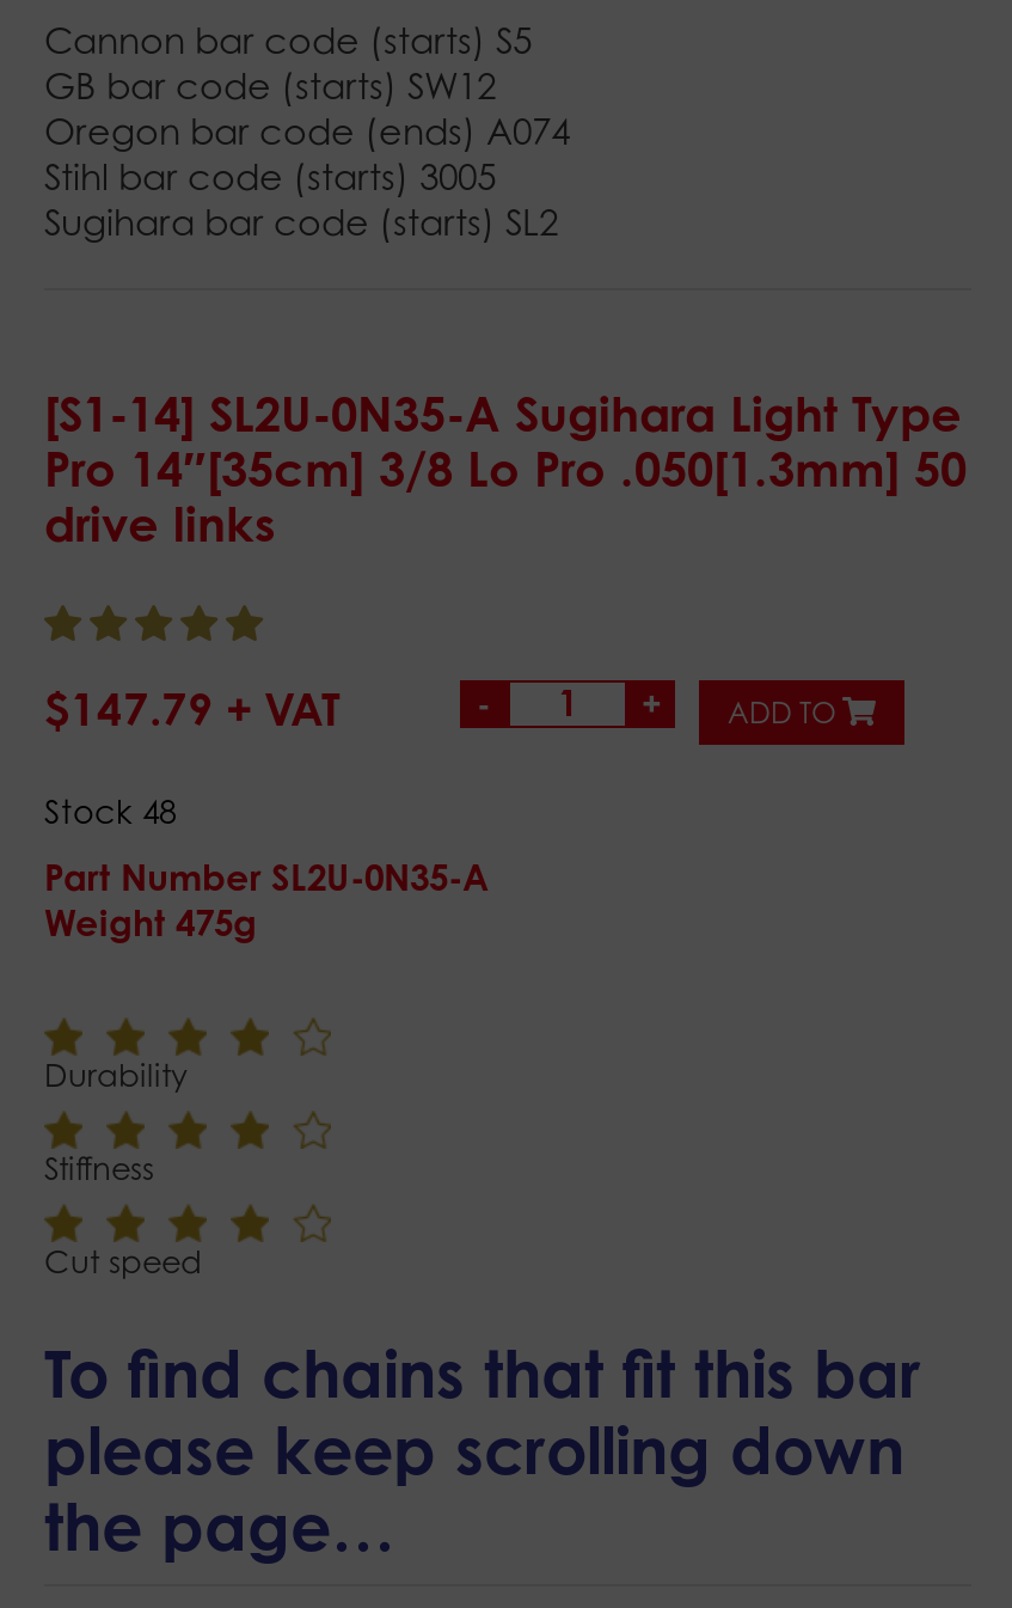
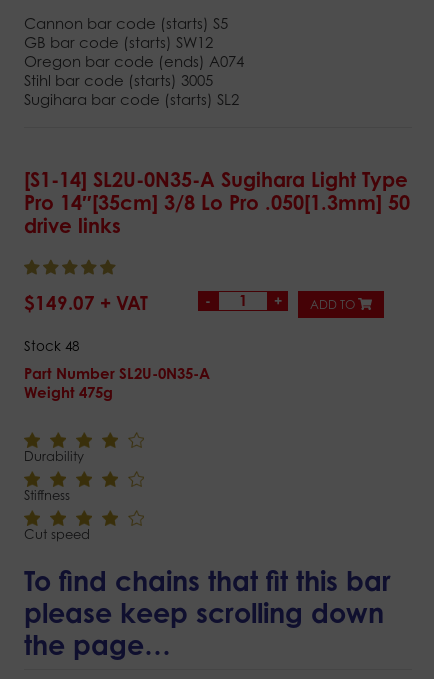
[44,680,214,735] $147.79 -> [24,291,95,314] $149.07

